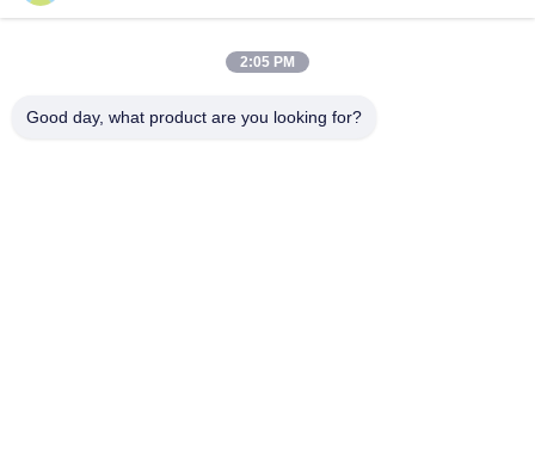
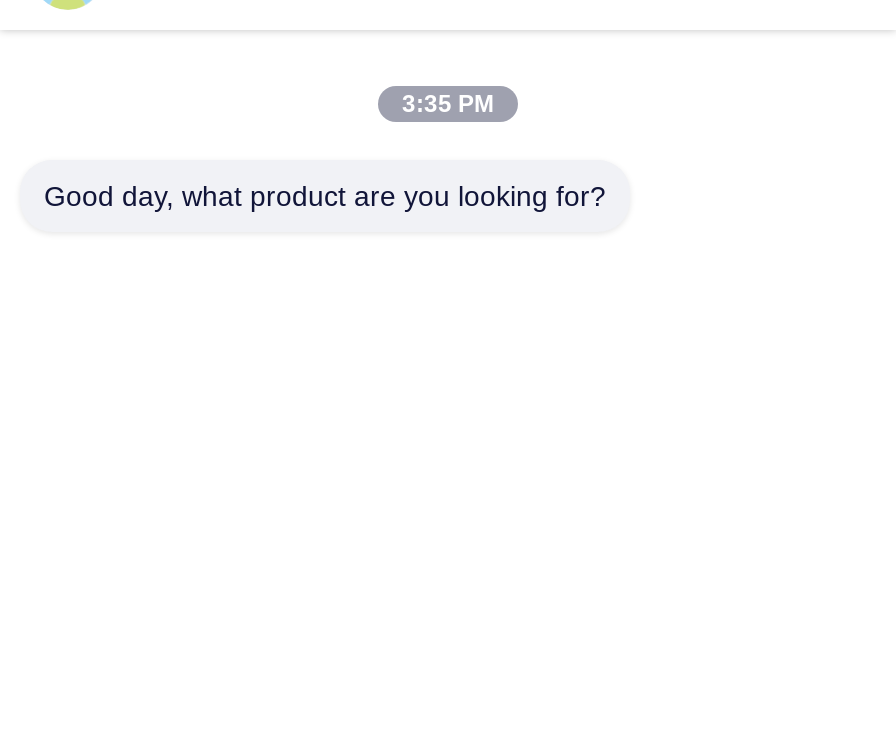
[240,54,295,70] 2:05 PM -> [402,90,494,118] 3:35 PM

